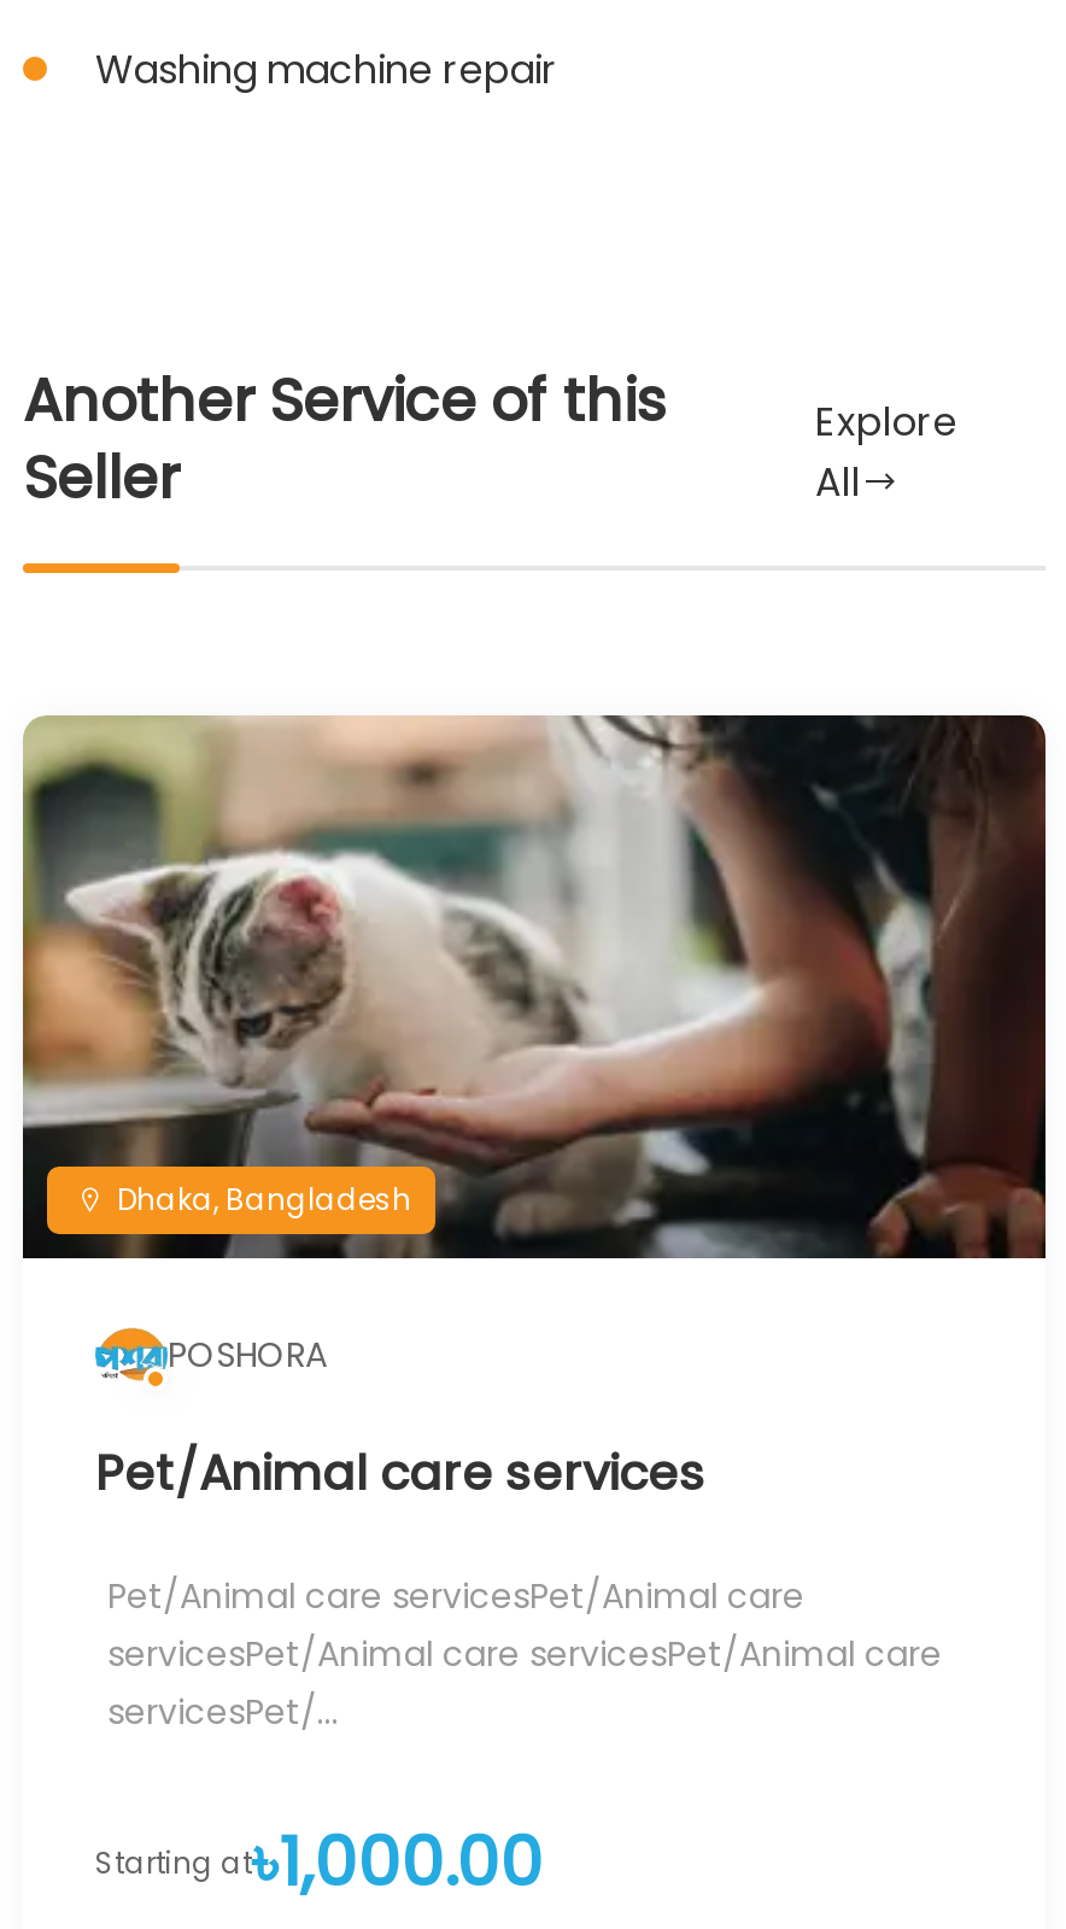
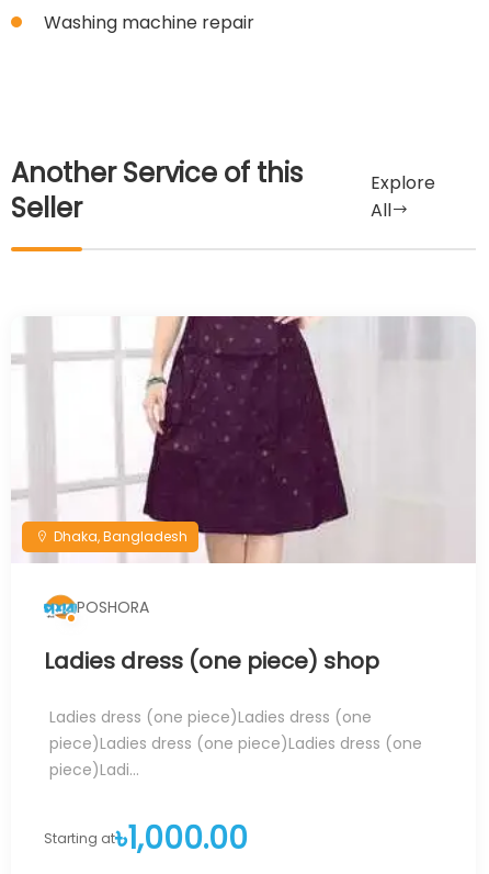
[20,713,1048,1261] [image] -> [11,315,476,564] [image]
[95,1440,705,1507] Pet/Animal care services -> [44,646,379,677] Ladies dress (one piece) shop
[107,1573,942,1737] Pet/Animal care servicesPet/Animal care | servicesPet/Animal care servicesPet/Animal care | servicesPet/... -> [49,706,422,781] Ladies dress (one piece)Ladies dress (one | piece)Ladies dress (one piece)Ladies dress (one | piece)Ladi...

